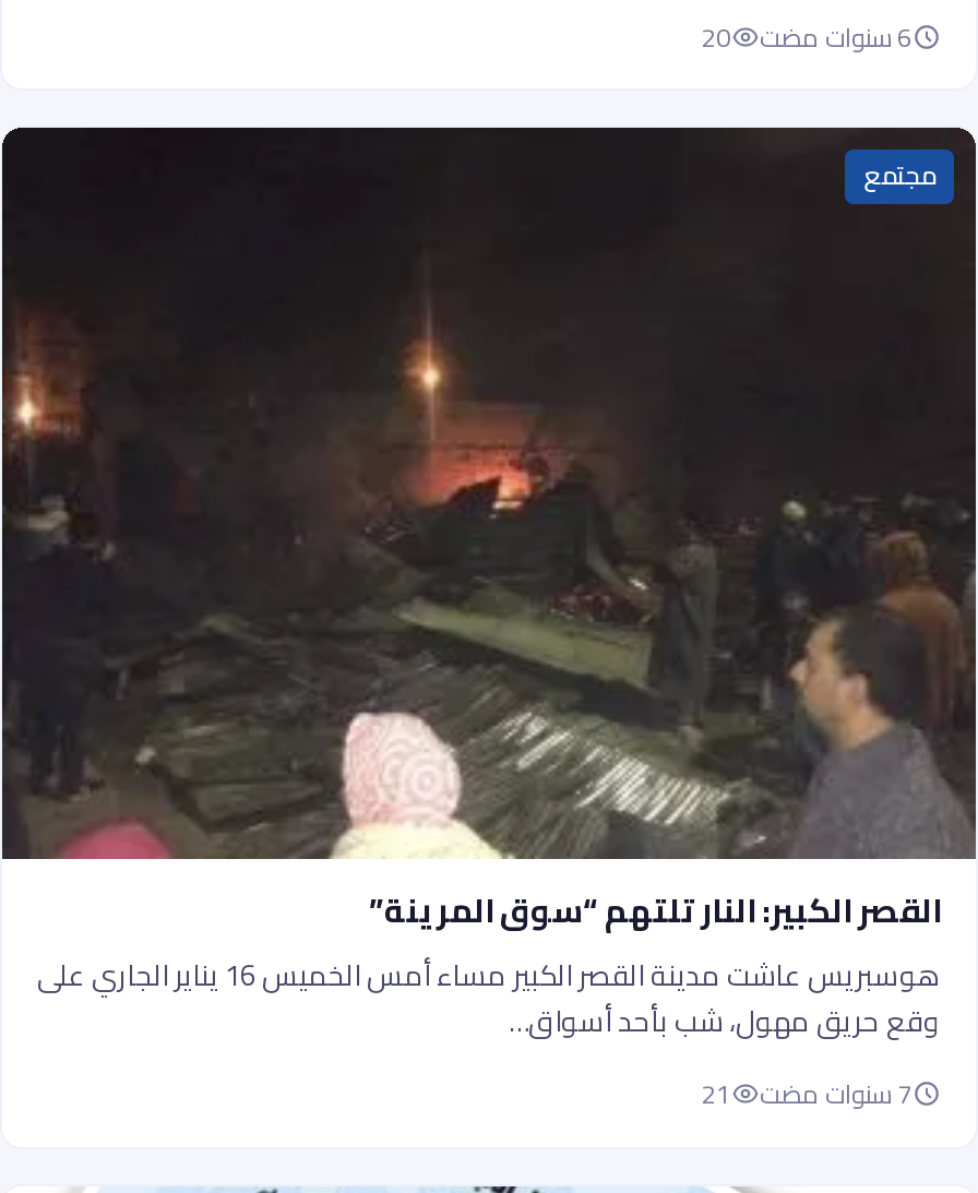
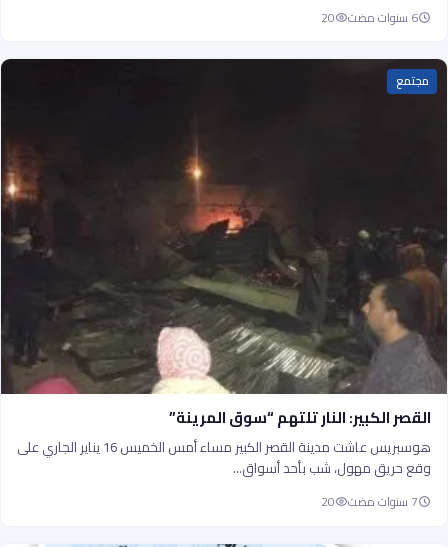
[701,1070,731,1120] 21 -> [321,490,335,513] 20

